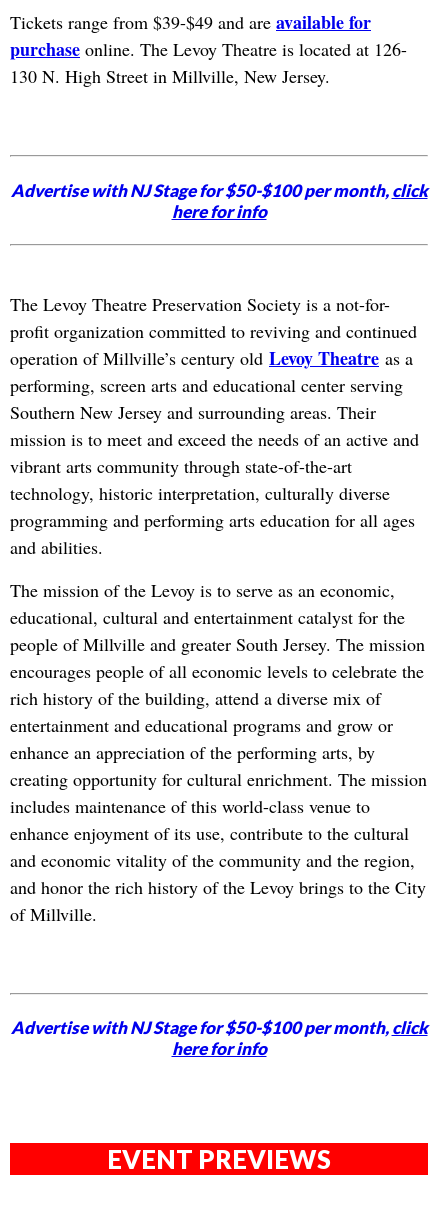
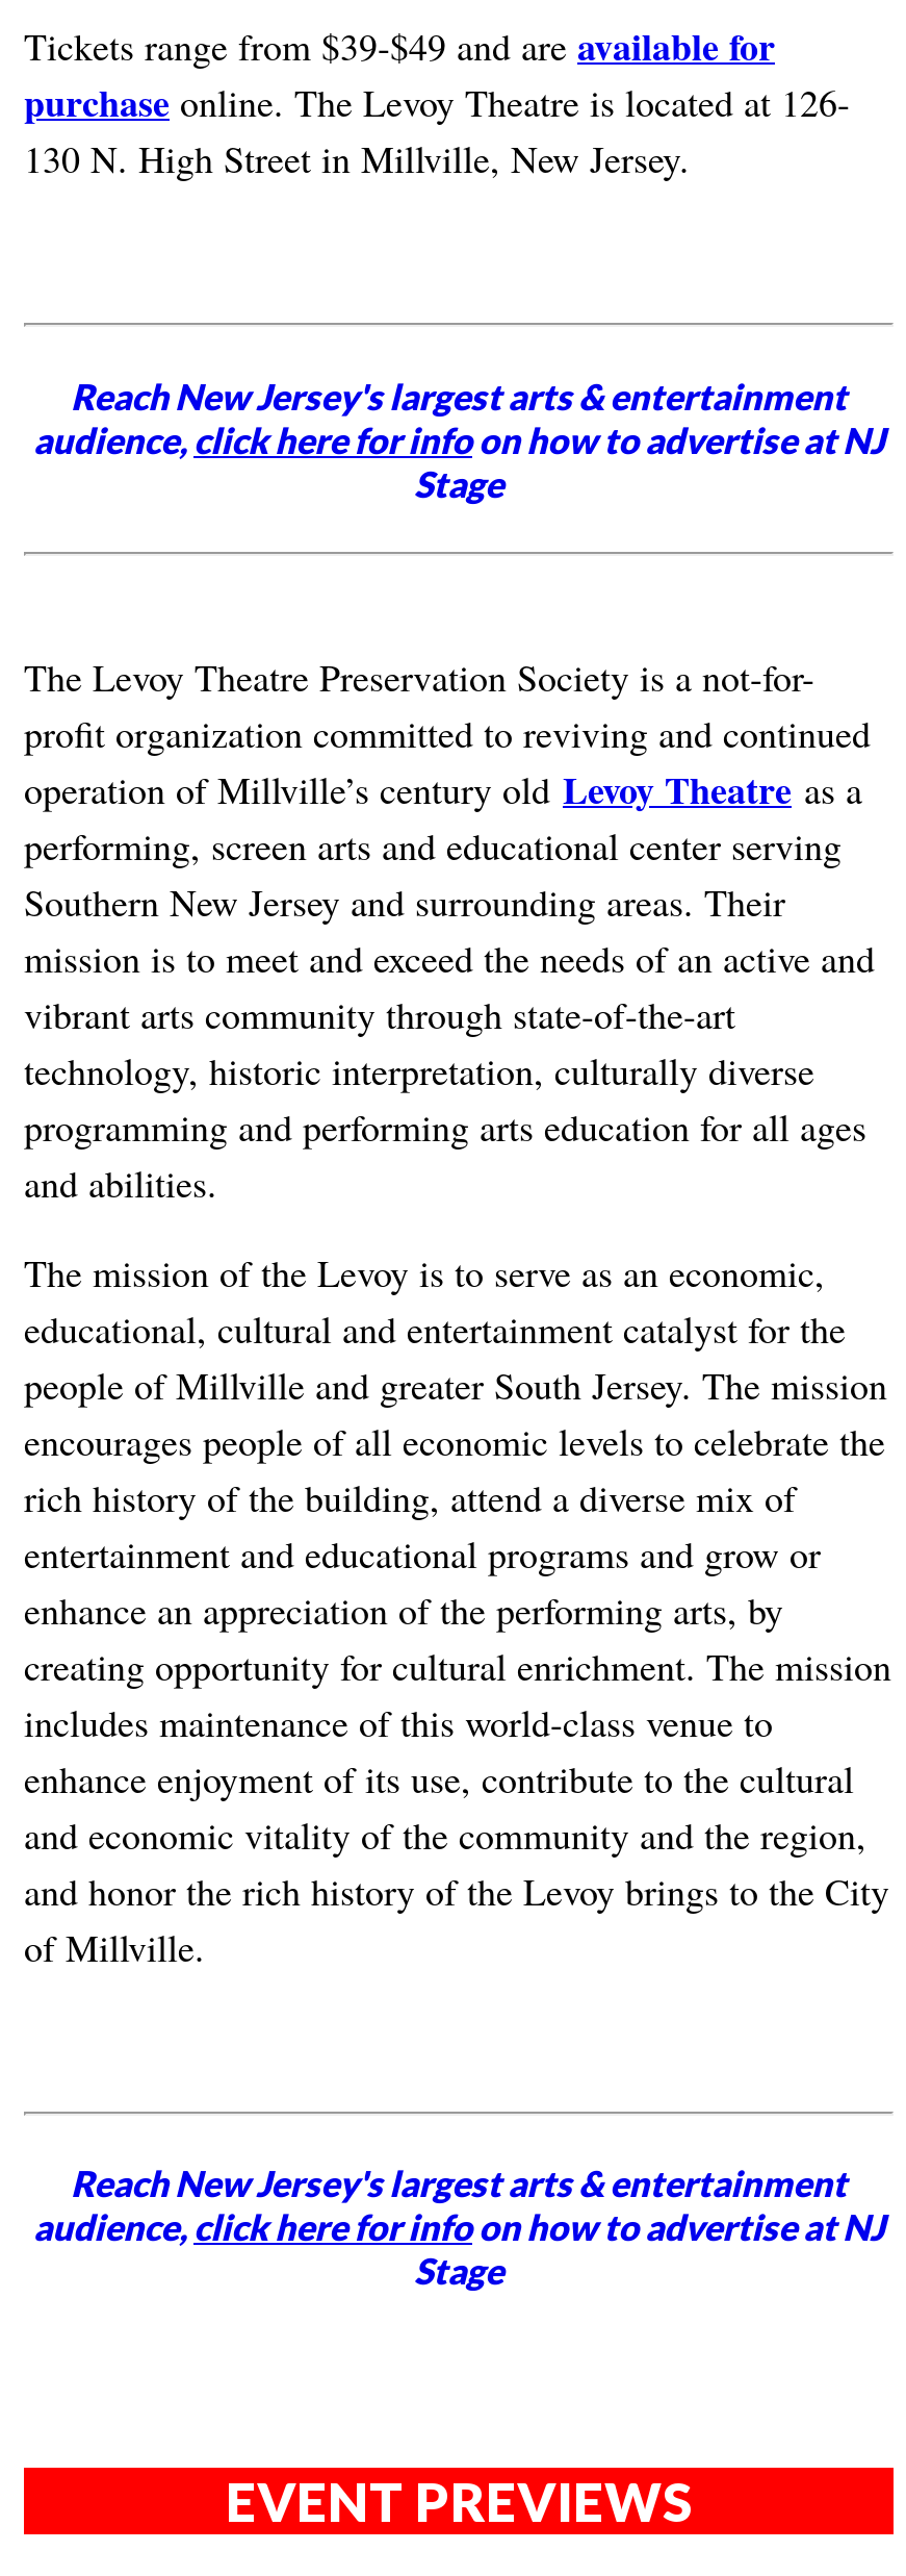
[10,180,427,222] Advertise with NJ Stage for $50-$100 per month, click | here for info -> [33,374,884,505] Reach New Jersey's largest arts & entertainment | audience, click here for infoon how to advertise at NJ | Stage
[10,1017,427,1059] Advertise with NJ Stage for $50-$100 per month, click | here for info -> [33,2162,884,2293] Reach New Jersey's largest arts & entertainment | audience, click here for infoon how to advertise at NJ | Stage

